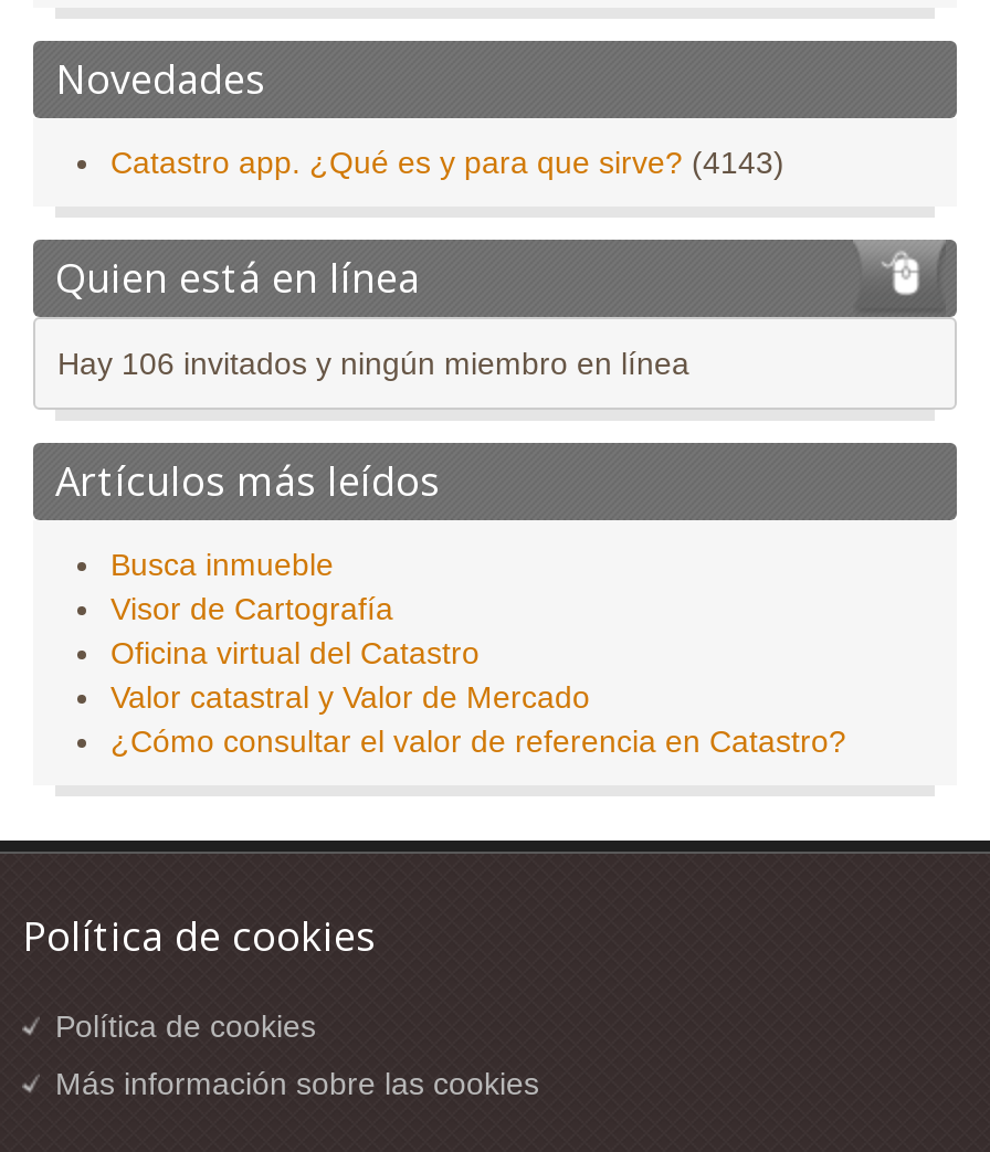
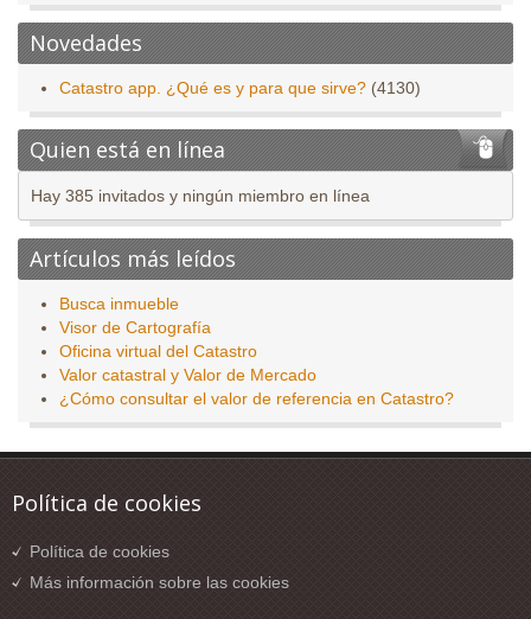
[110,146,784,181] Catastro app. ¿Qué es y para que sirve? (4143) -> [59,79,421,98] Catastro app. ¿Qué es y para que sirve? (4130)
[57,347,689,382] Hay 106 invitados y ningún miembro en línea -> [31,187,370,206] Hay 385 invitados y ningún miembro en línea

